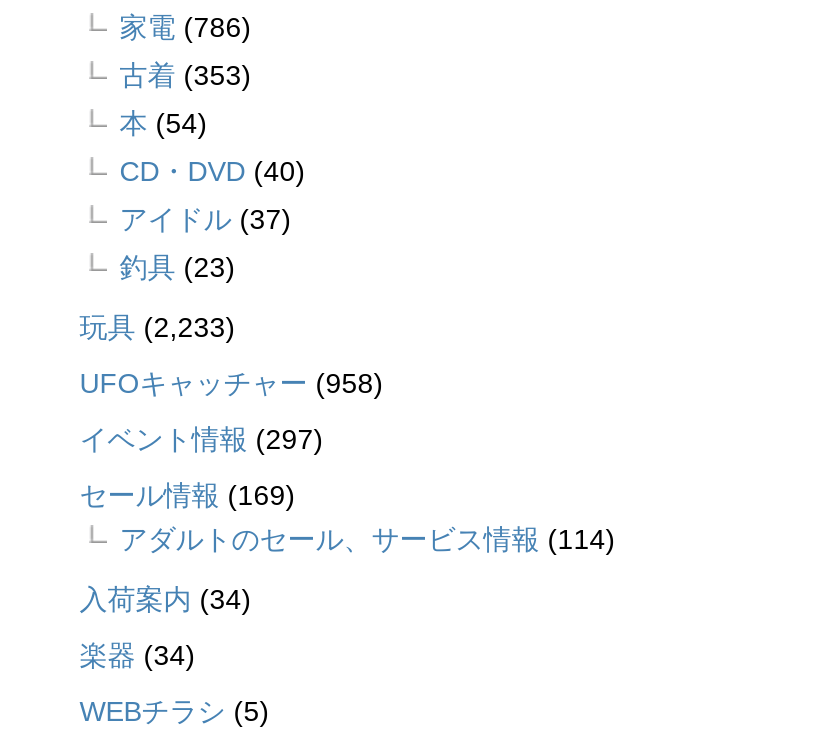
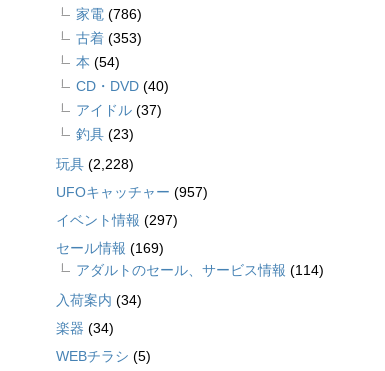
[79,311,235,343] 玩具(2,233) -> [56,156,134,172] 玩具(2,228)
[79,367,383,399] UFOキャッチャー(958) -> [56,184,208,200] UFOキャッチャー(957)

